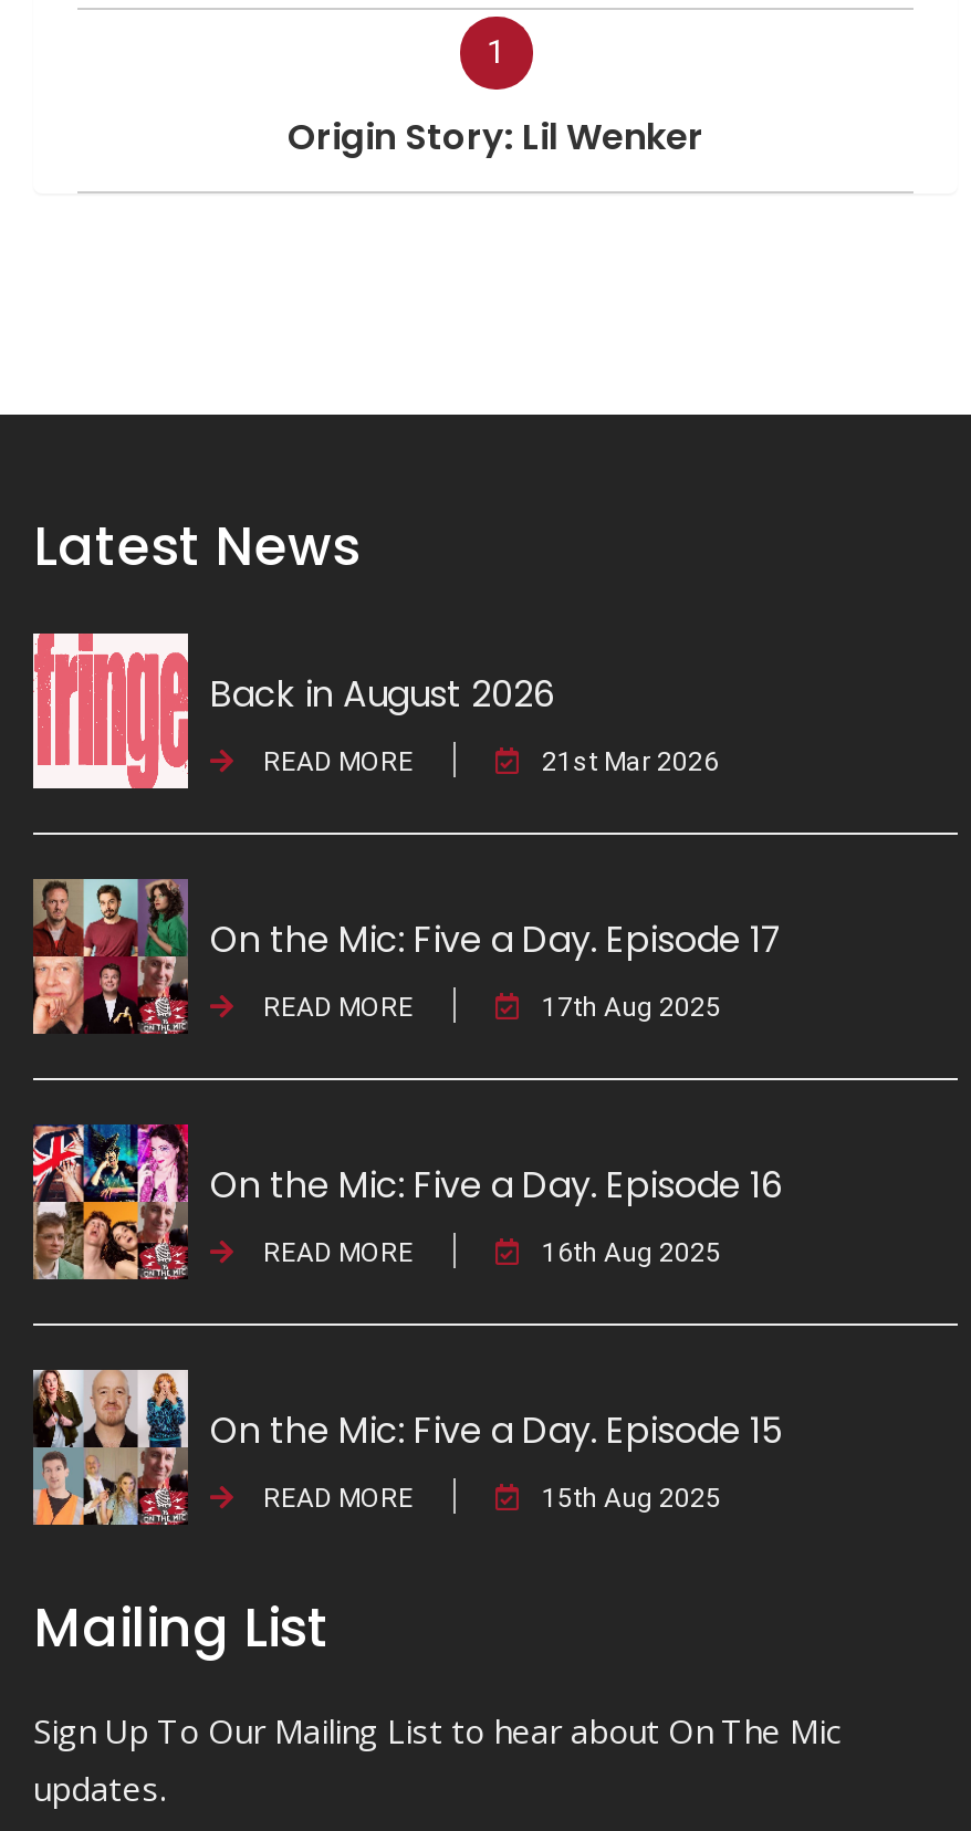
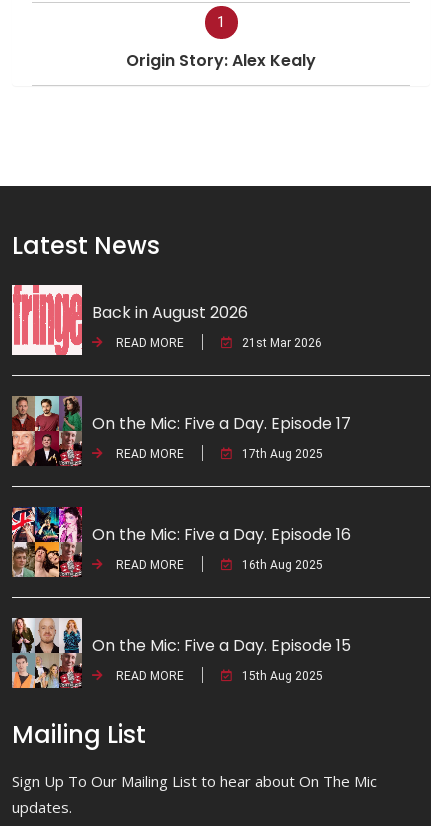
[288,111,703,162] Origin Story: Lil Wenker -> [126,49,316,72] Origin Story: Alex Kealy

